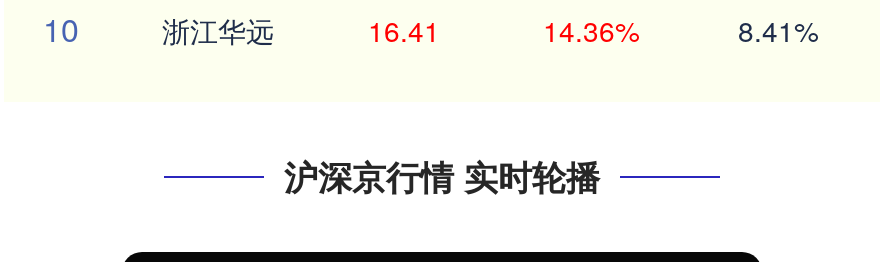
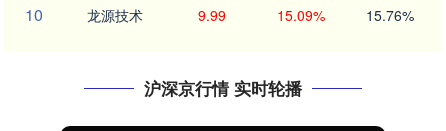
[162,11,818,51] 浙江华远 | 16.41 | 14.36% | 8.41% -> [87,5,413,25] 龙源技术 | 9.99 | 15.09% | 15.76%

